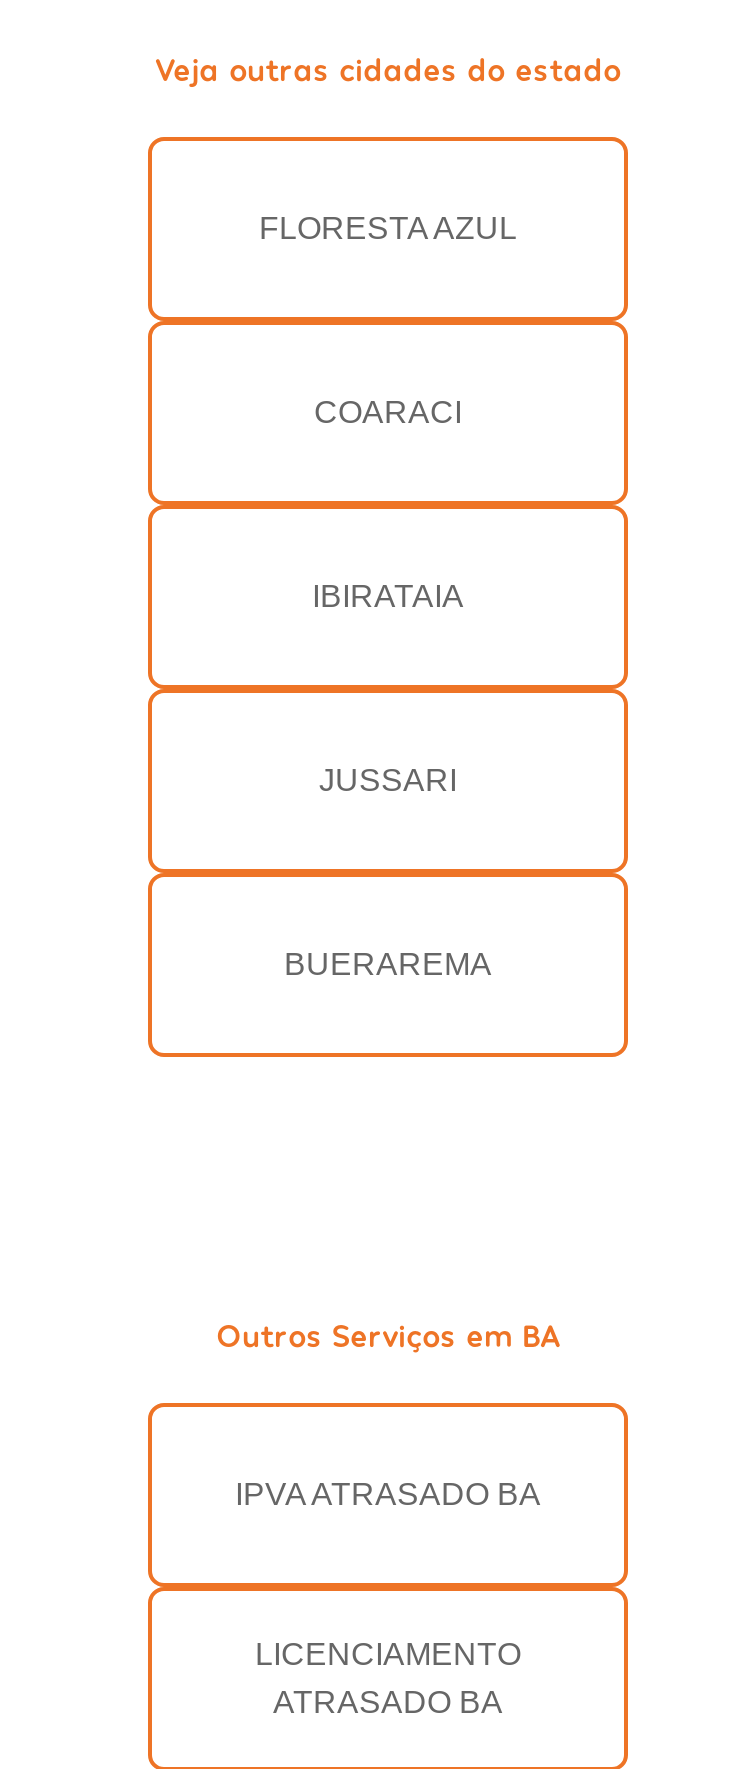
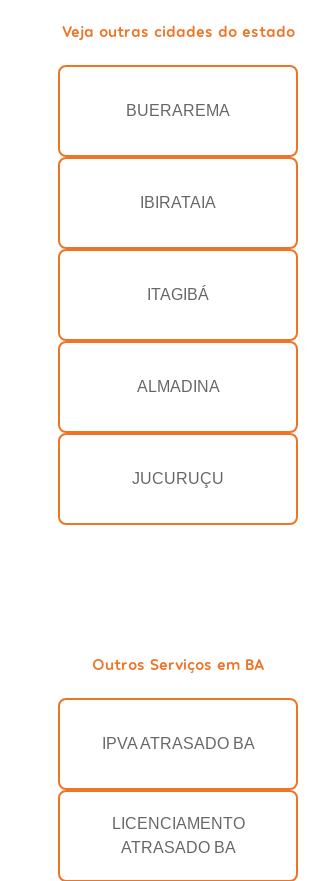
[259,211,517,245] FLORESTA AZUL -> none
[314,395,462,429] COARACI -> none
moved [312,579,464,613] -> [140,194,216,211]: IBIRATAIA
[319,763,457,797] JUSSARI -> none
moved [284,947,492,981] -> [126,102,230,119]: BUERAREMA
none -> [132,470,224,487] JUCURUÇU
none -> [136,378,219,395] ALMADINA
none -> [147,286,209,303] ITAGIBÁ

